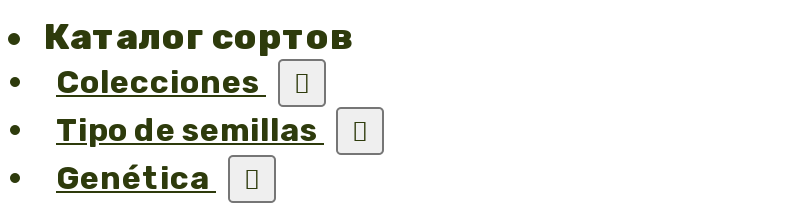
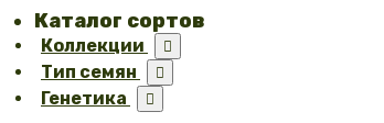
[56,63,266,101] Colecciones -> [41,35,148,56] Коллекции
[56,111,324,149] Tipo de semillas -> [41,62,140,82] Тип семян
[56,159,216,197] Genética -> [41,88,130,109] Генетика

